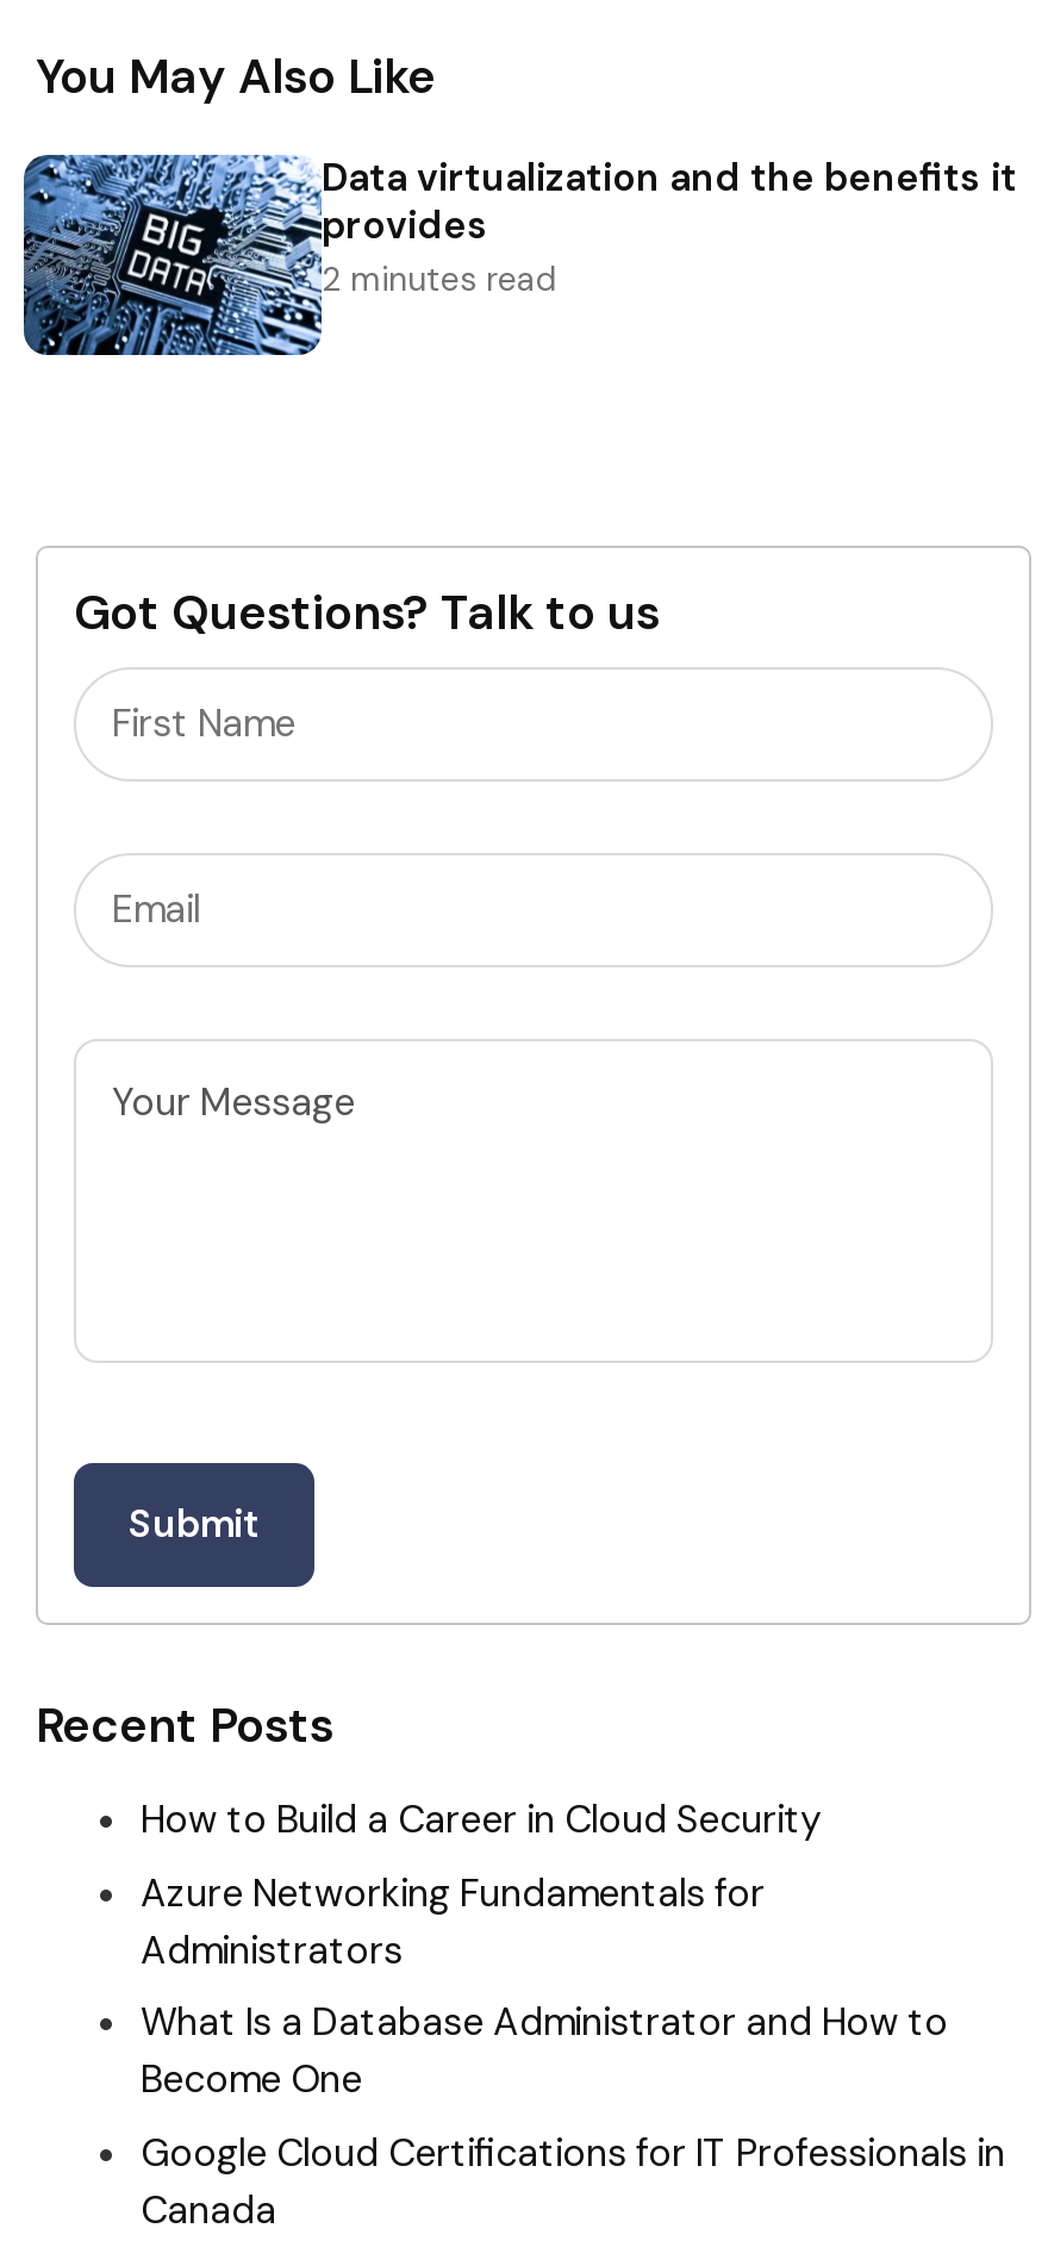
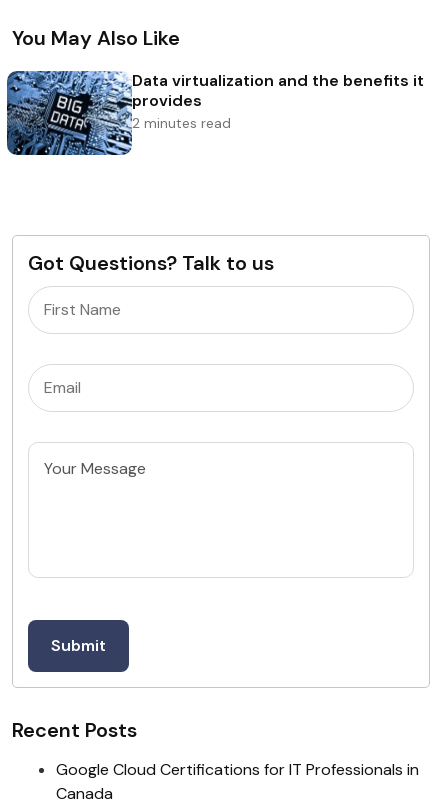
[141,1795,948,2105] How to Build a Career in Cloud Security | Azure Networking Fundamentals for | Administrators | What Is a Database Administrator and How to | Become One -> none

